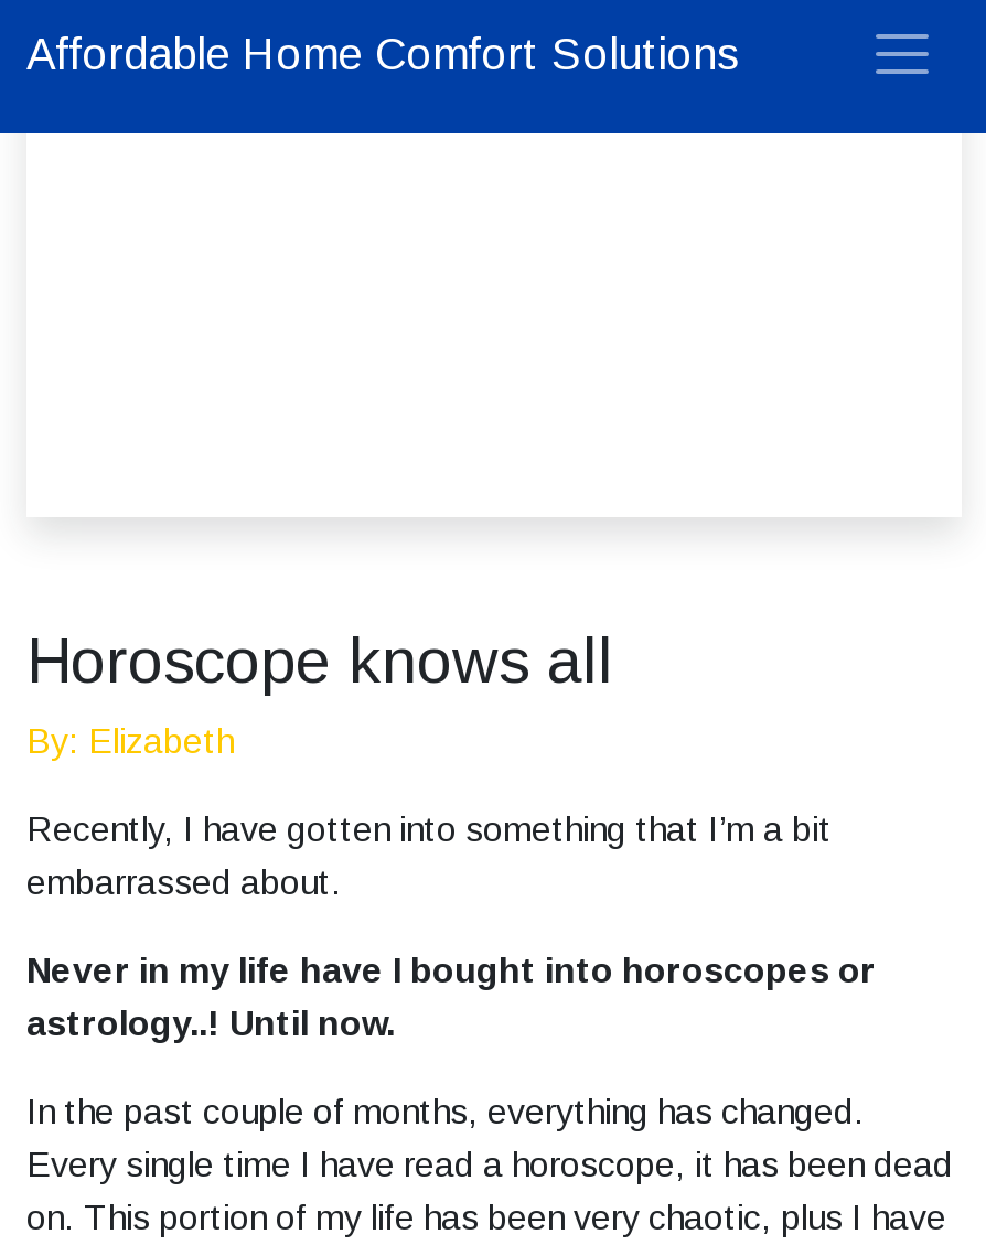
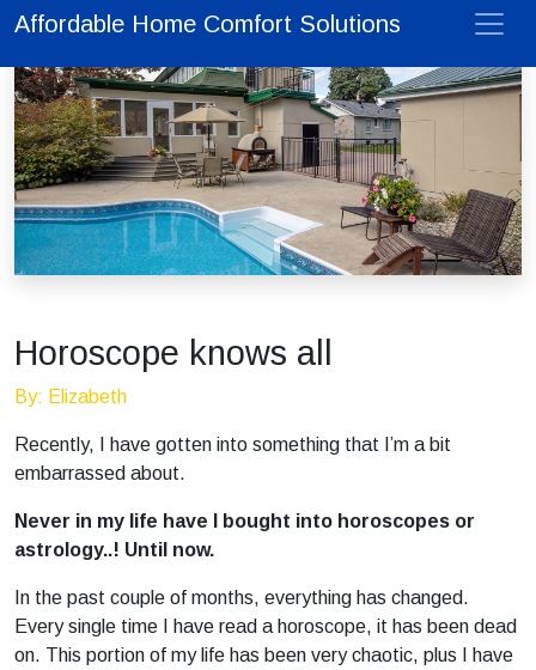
none -> [13,66,523,276] [image]

